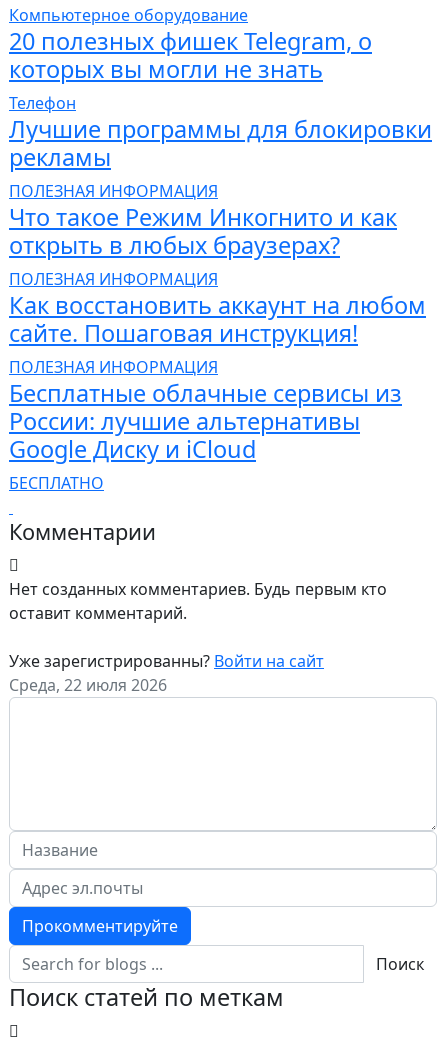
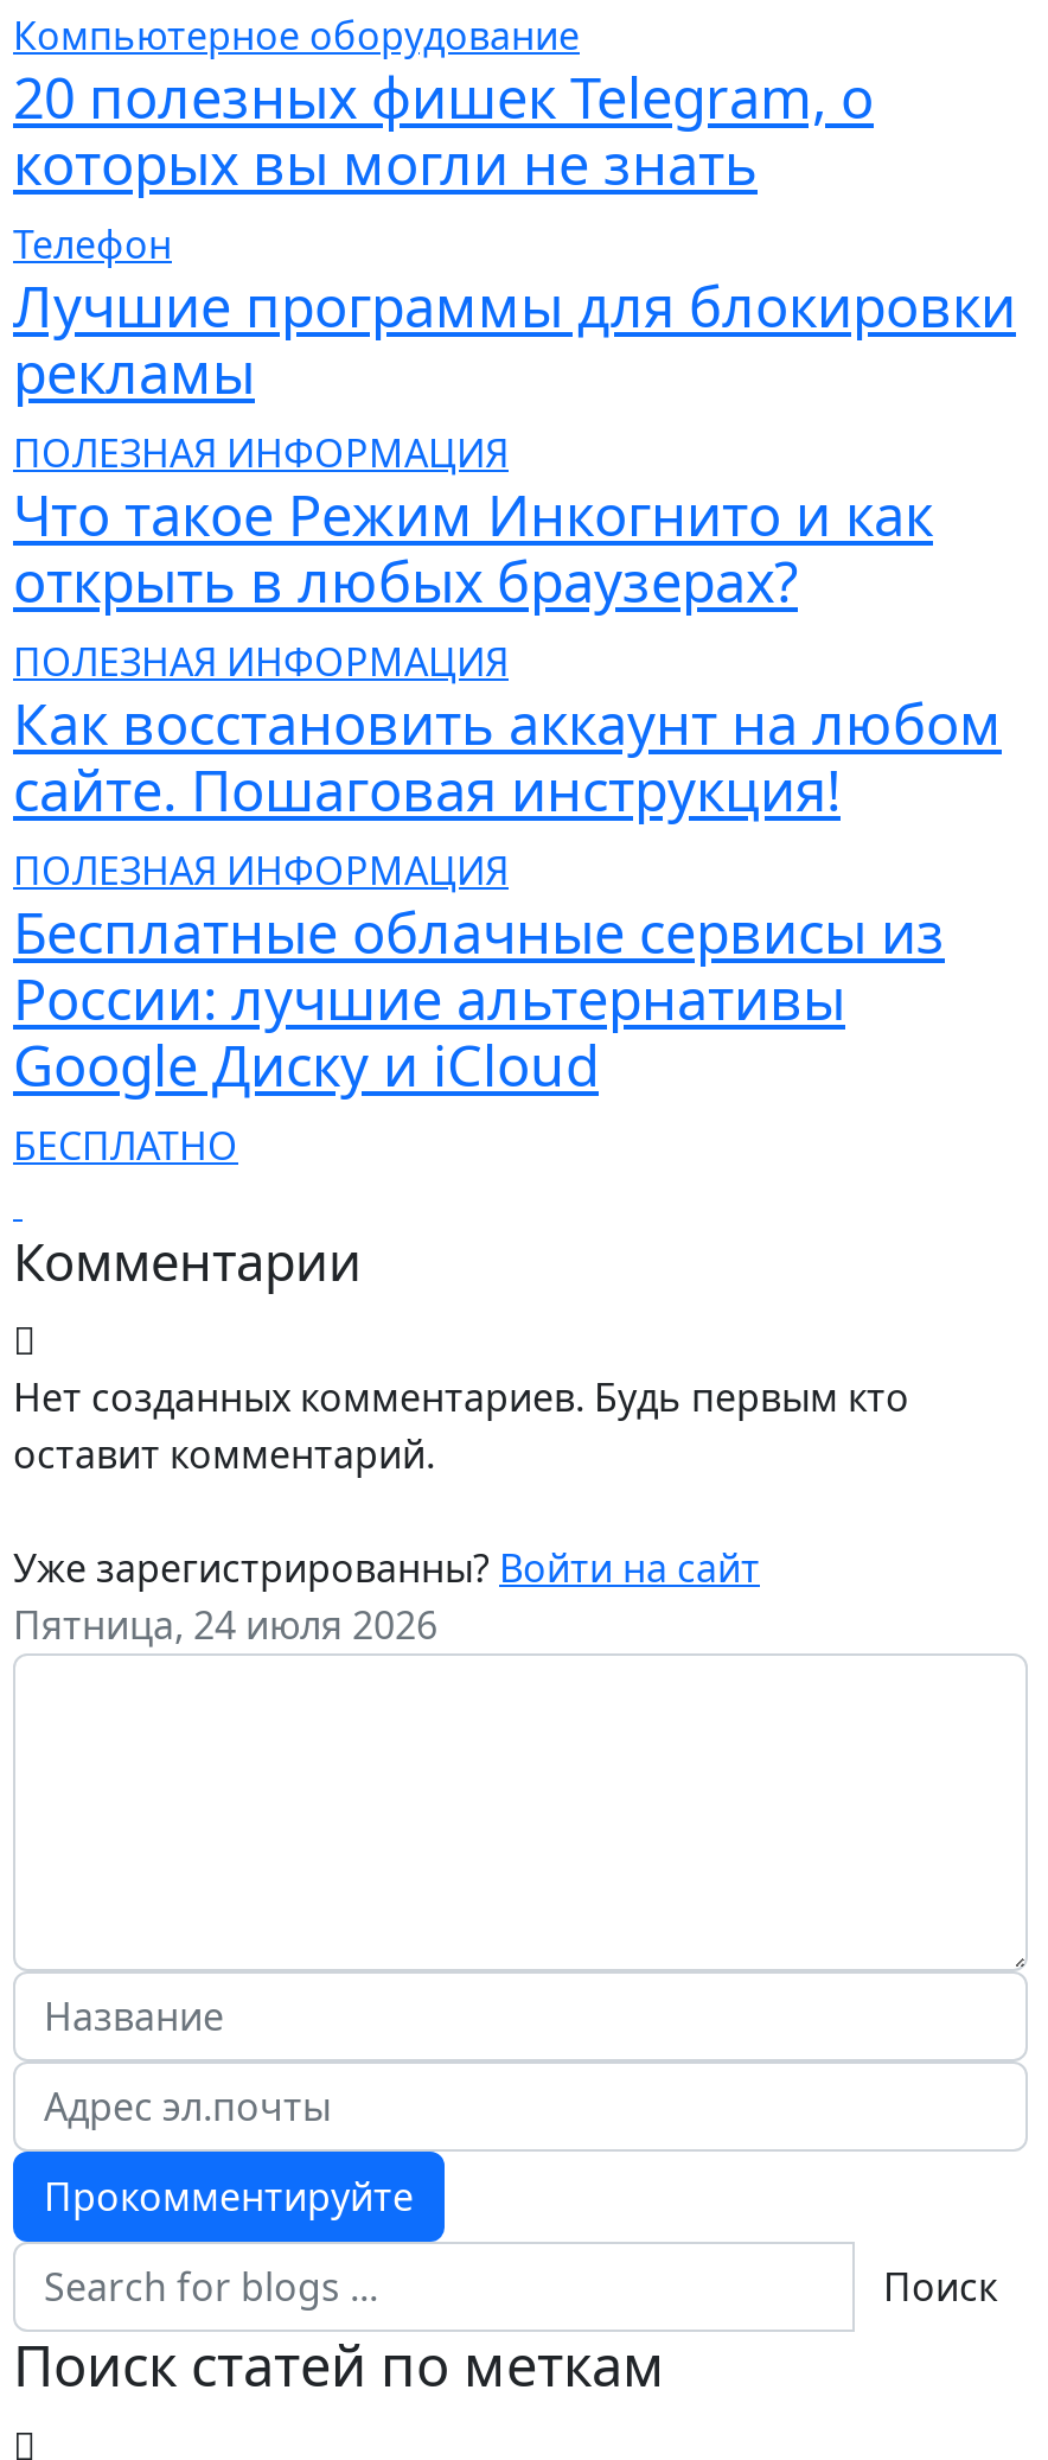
[9,674,167,696] Среда, 22 июля 2026 -> [13,1598,437,1650] Пятница, 24 июля 2026

